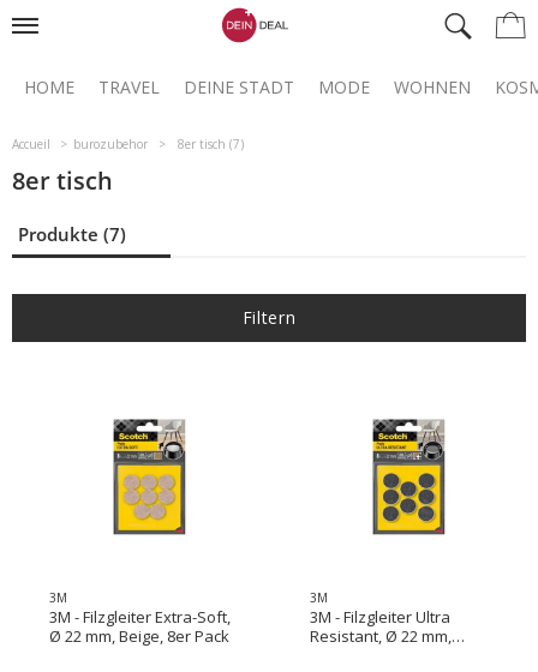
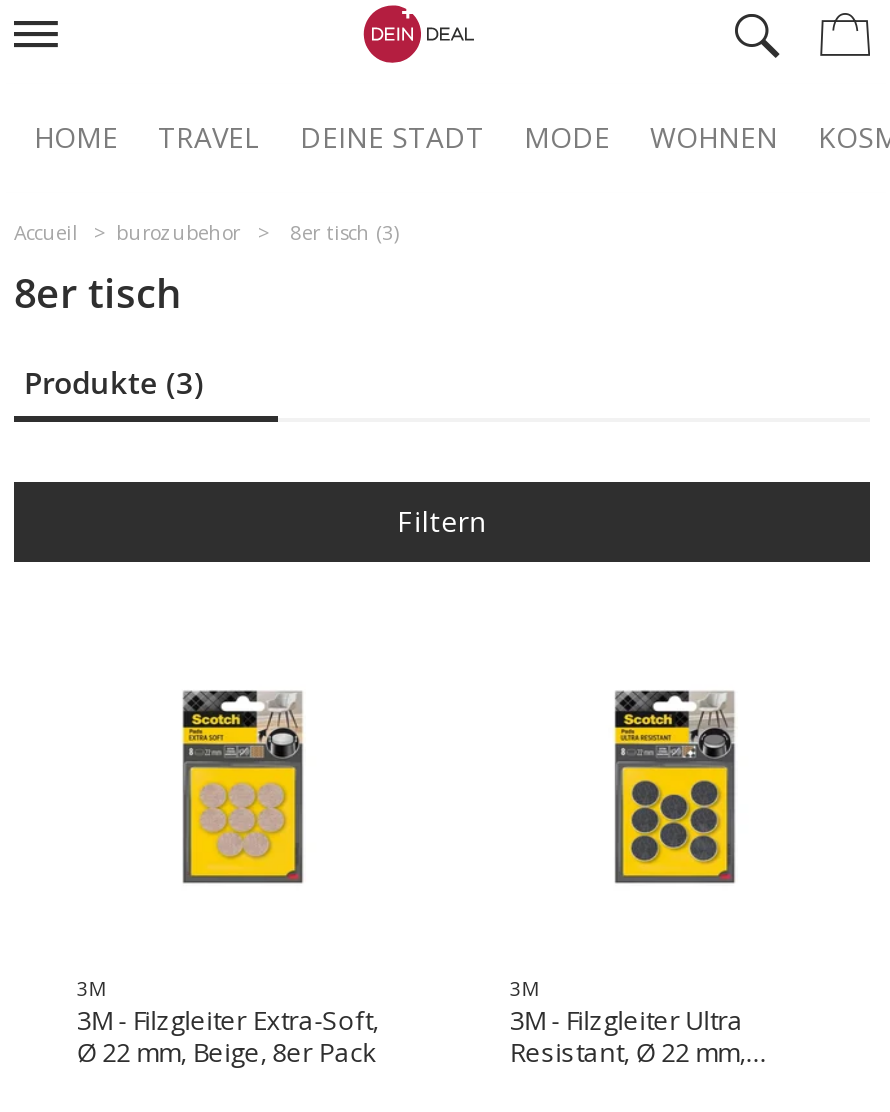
[12,136,244,152] Accueil burozubehor 8er tisch (7) -> [14,218,400,246] Accueil burozubehor 8er tisch (3)
[18,222,126,246] Produkte (7) -> [24,362,204,402] Produkte (3)

